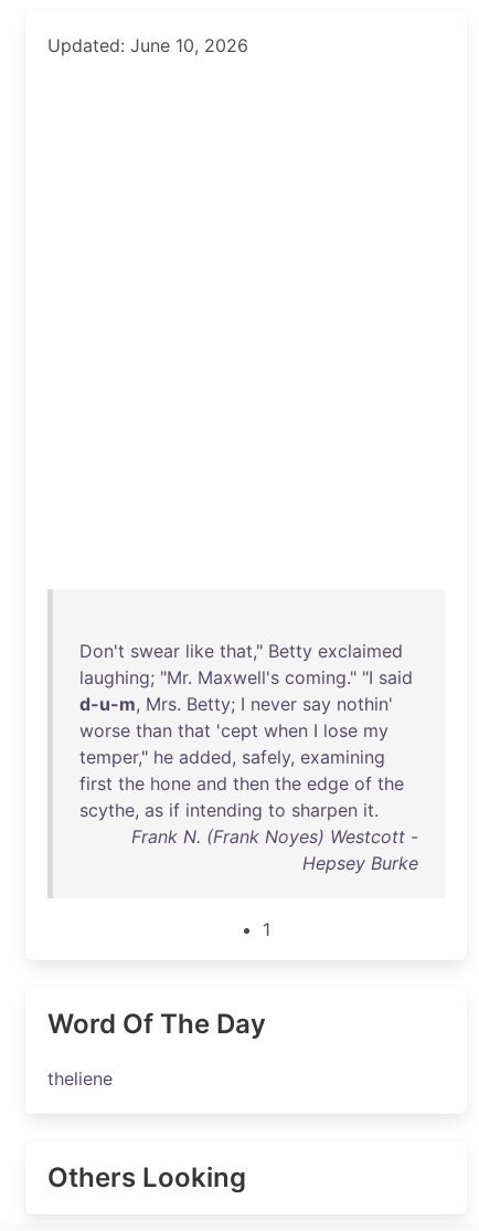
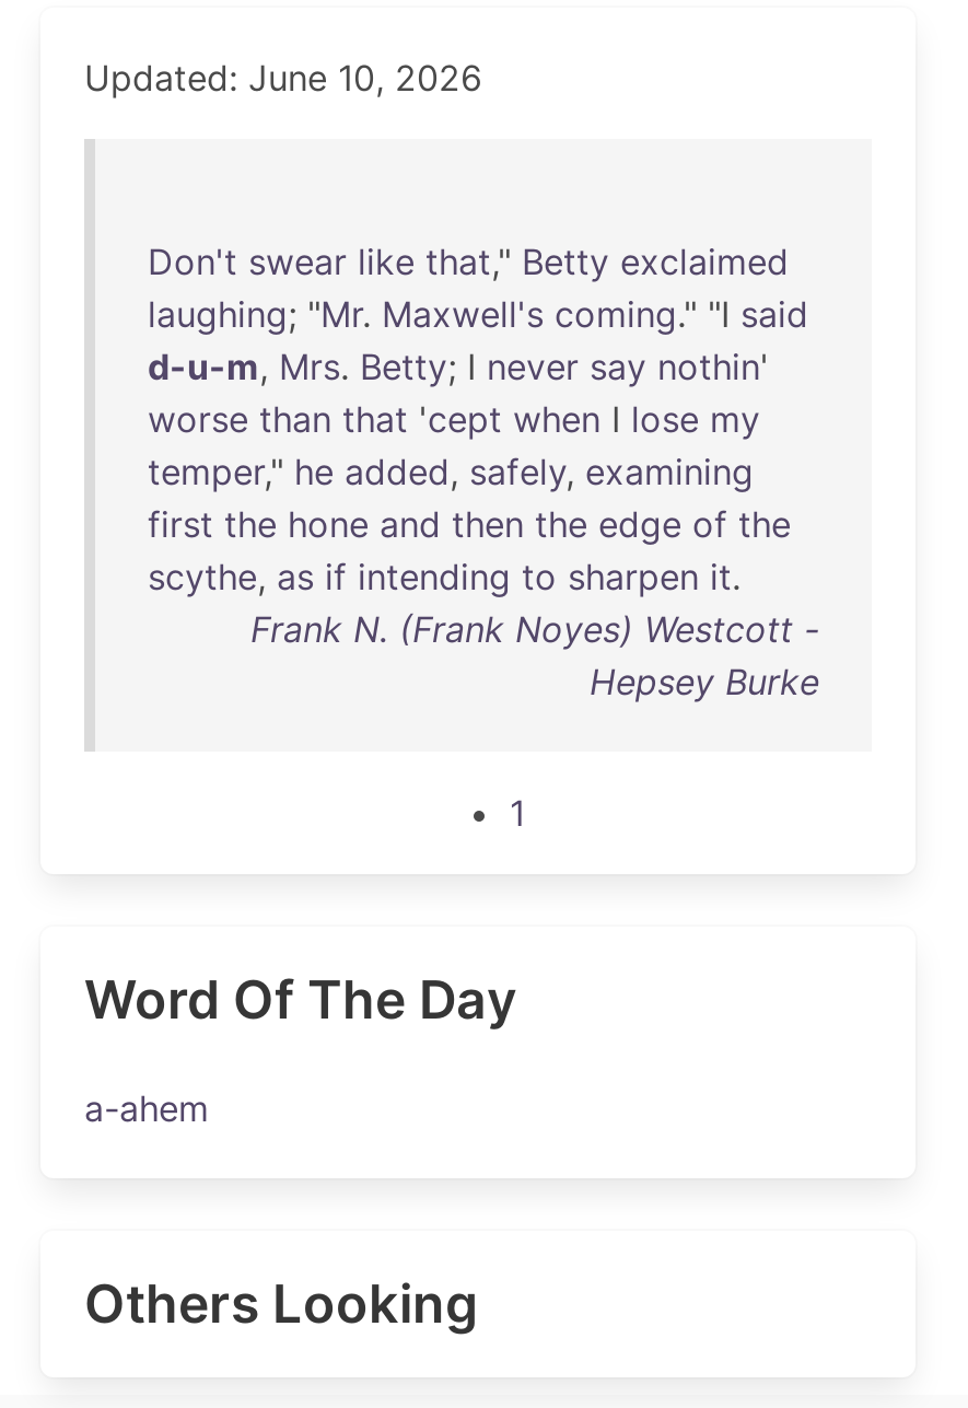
[47,1067,113,1090] theliene -> [84,1086,209,1130] a-ahem

